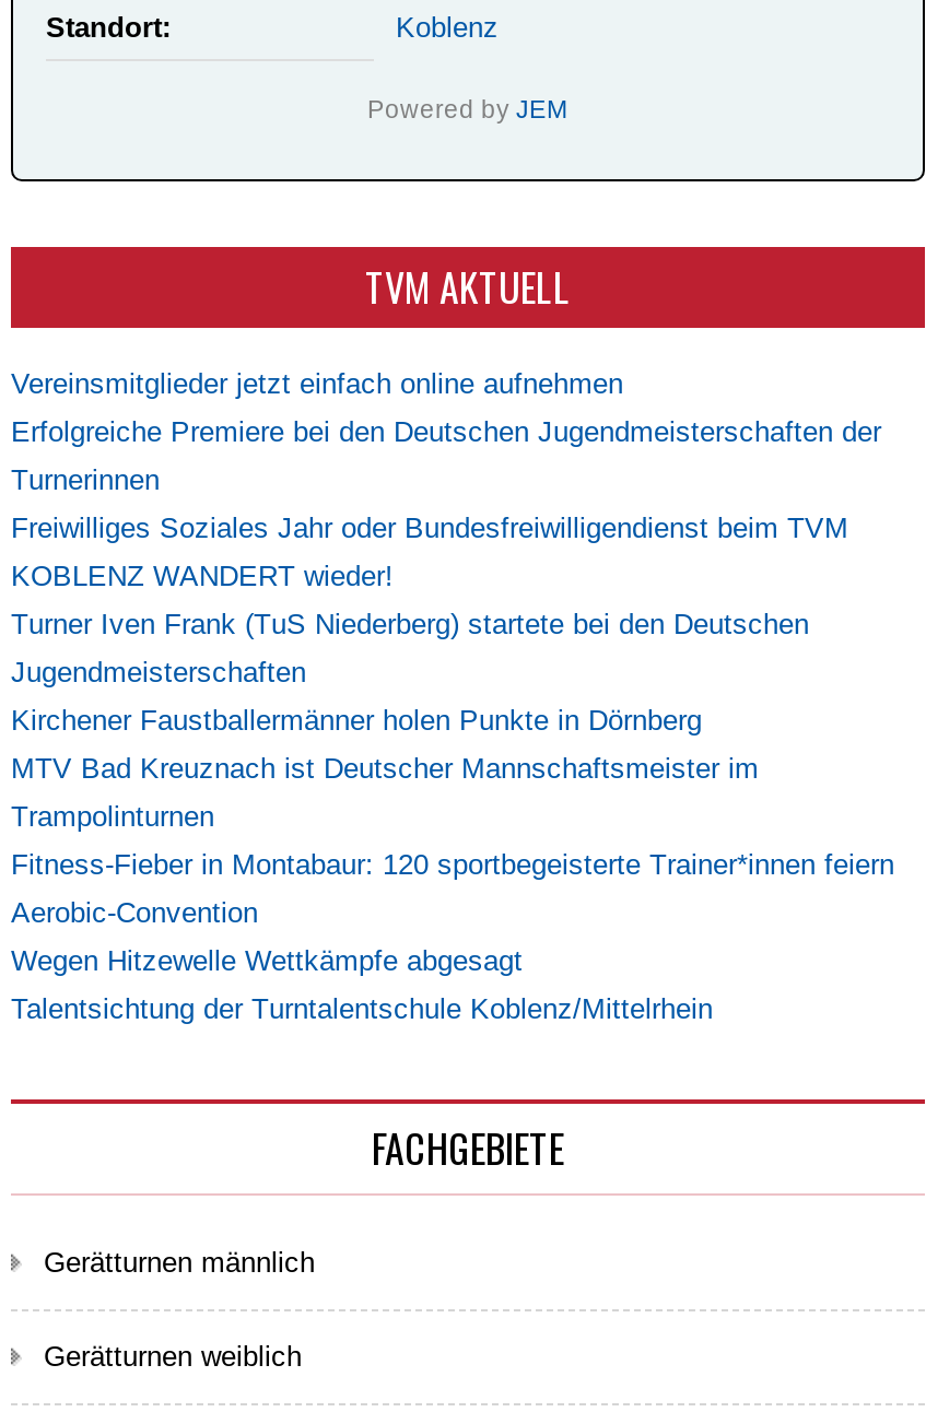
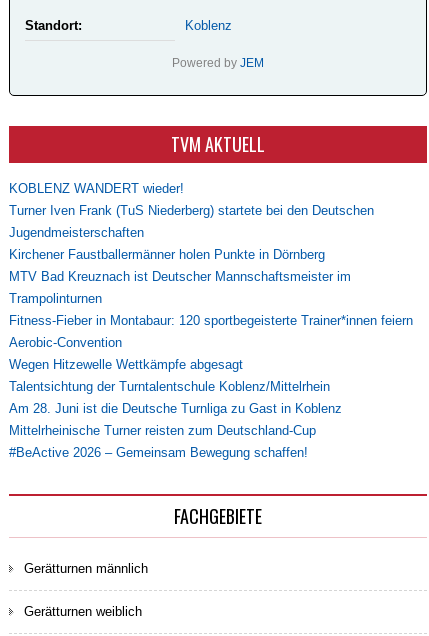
[11,368,881,545] Vereinsmitglieder jetzt einfach online aufnehmen | Erfolgreiche Premiere bei den Deutschen Jugendmeisterschaften der | Turnerinnen | Freiwilliges Soziales Jahr oder Bundesfreiwilligendienst beim TVM -> none
moved [11,560,894,1026] -> [9,181,413,394]: KOBLENZ WANDERT wieder! | Turner Iven Frank (TuS Niederberg) startete bei den Deutschen | Jugendmeisterschaften | ... | Wegen Hitzewelle Wettkämpfe abgesagt | Talentsichtung der Turntalentschule Koblenz/Mittelrhein
none -> [9,401,342,460] Am 28. Juni ist die Deutsche Turnliga zu Gast in Koblenz | Mittelrheinische Turner reisten zum Deutschland-Cup | #BeActive 2026 – Gemeinsam Bewegung schaffen!

